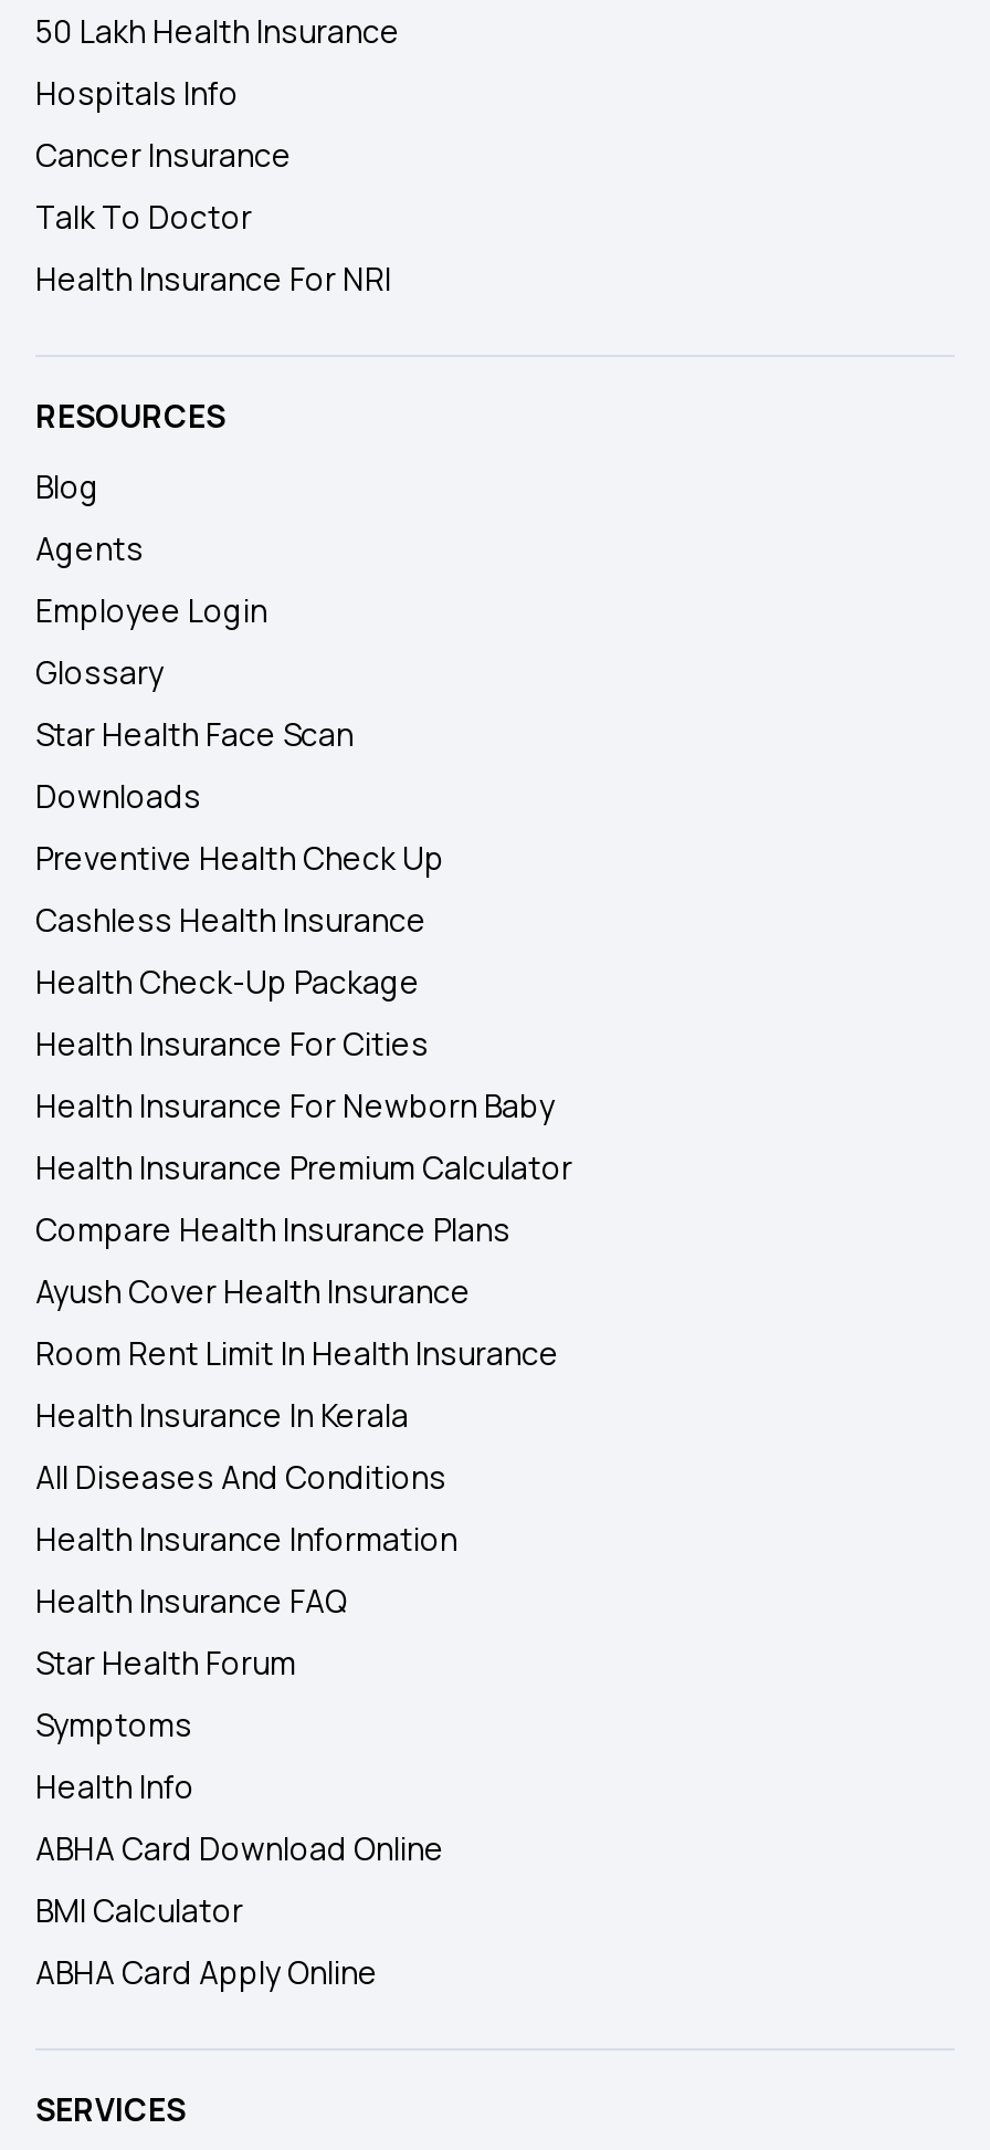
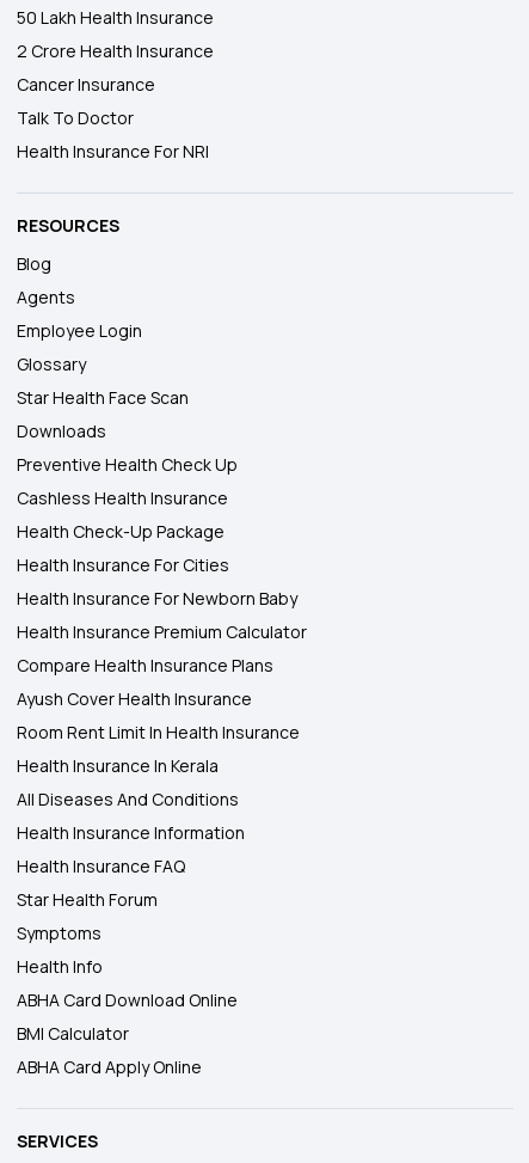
[35,72,239,114] Hospitals Info -> [17,39,214,62] 2 Crore Health Insurance

